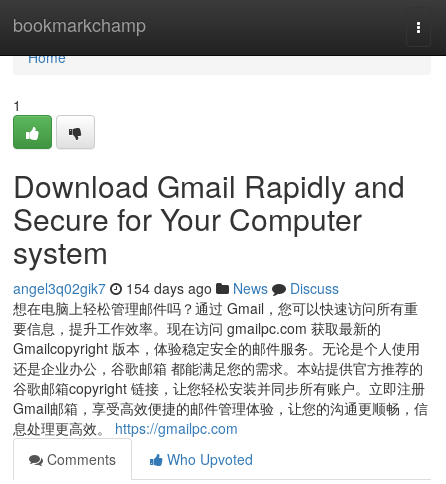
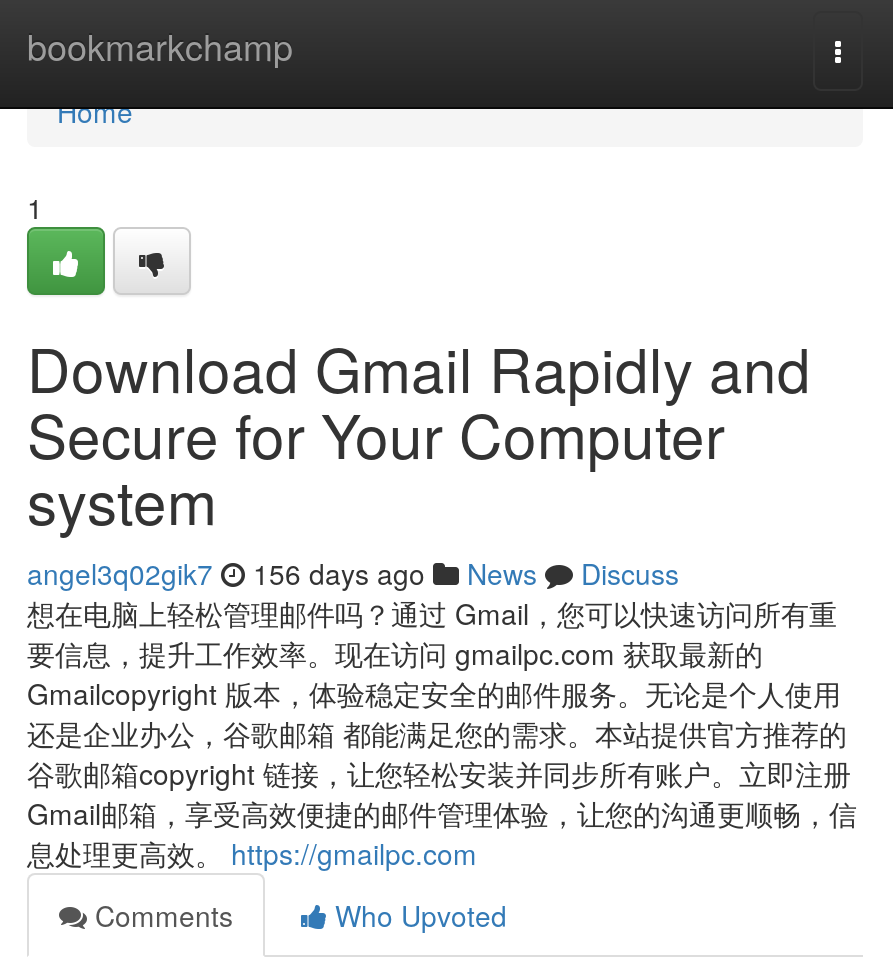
[13,278,339,298] angel3q02gik7 154 days ago News Discuss -> [27,553,679,593] angel3q02gik7 156 days ago News Discuss

